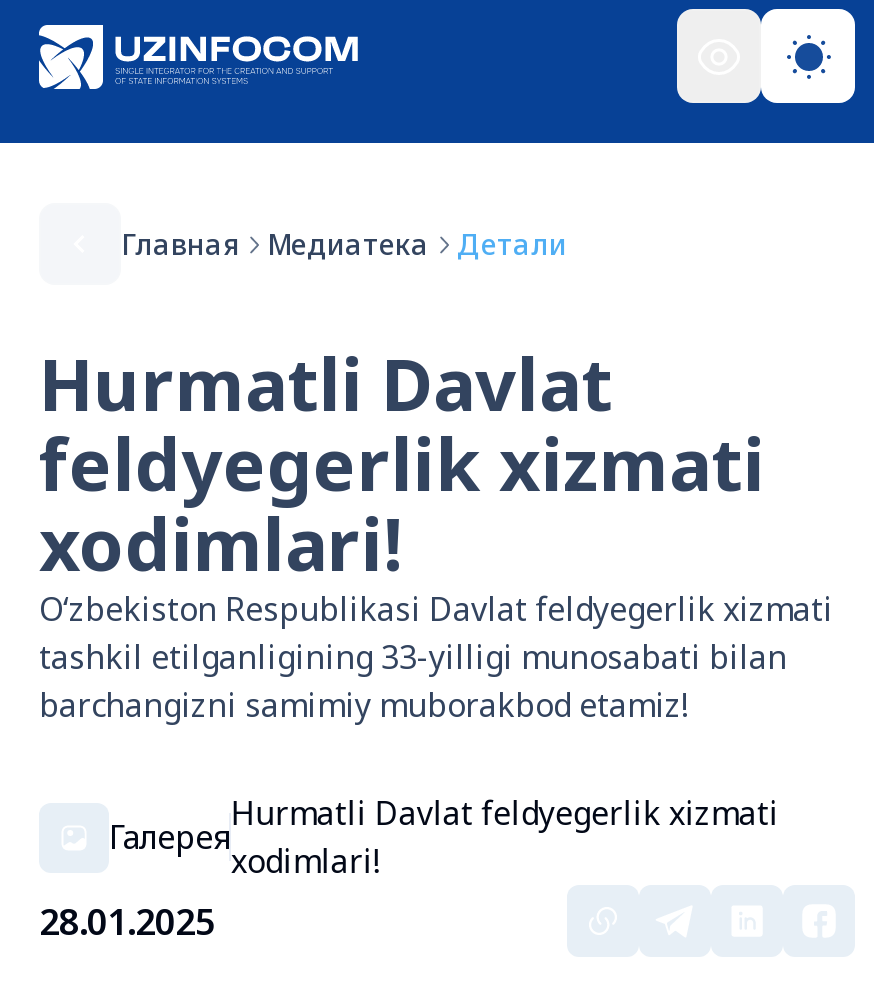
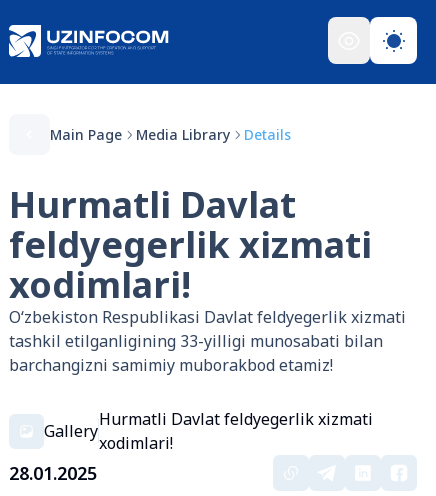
[121,224,567,262] Главная | Медиатека | Детали -> [50,124,291,143] Main Page | Media Library | Details
[109,815,229,859] Галерея -> [44,420,98,442] Gallery

